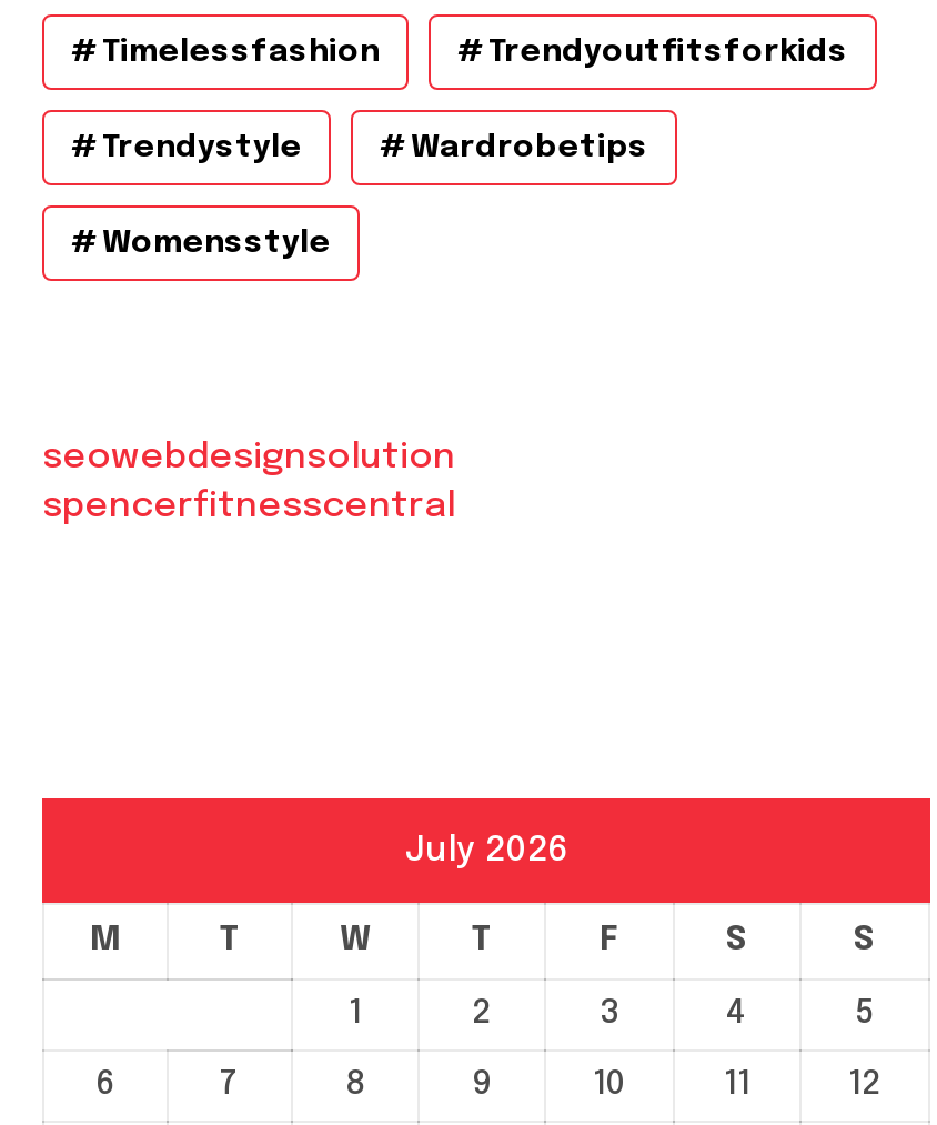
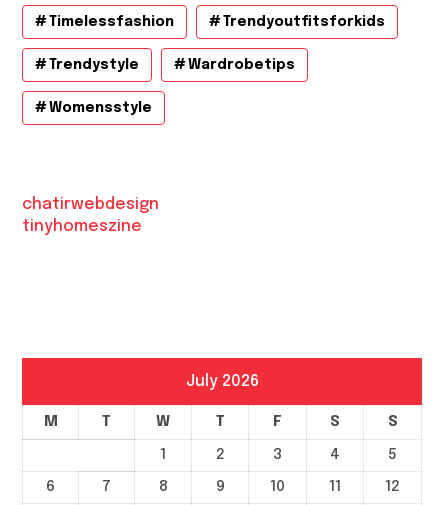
[42,438,455,525] seowebdesignsolution | spencerfitnesscentral -> [22,196,159,235] chatirwebdesign | tinyhomeszine

